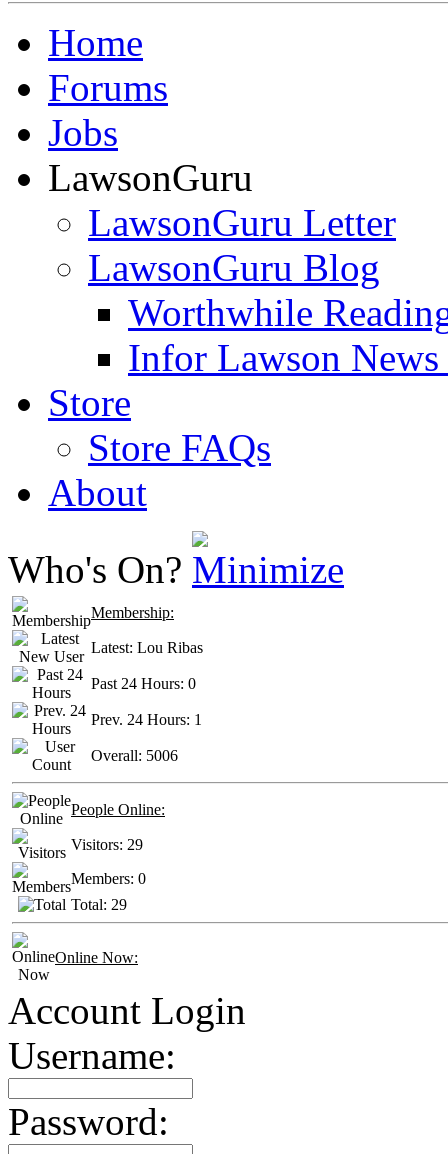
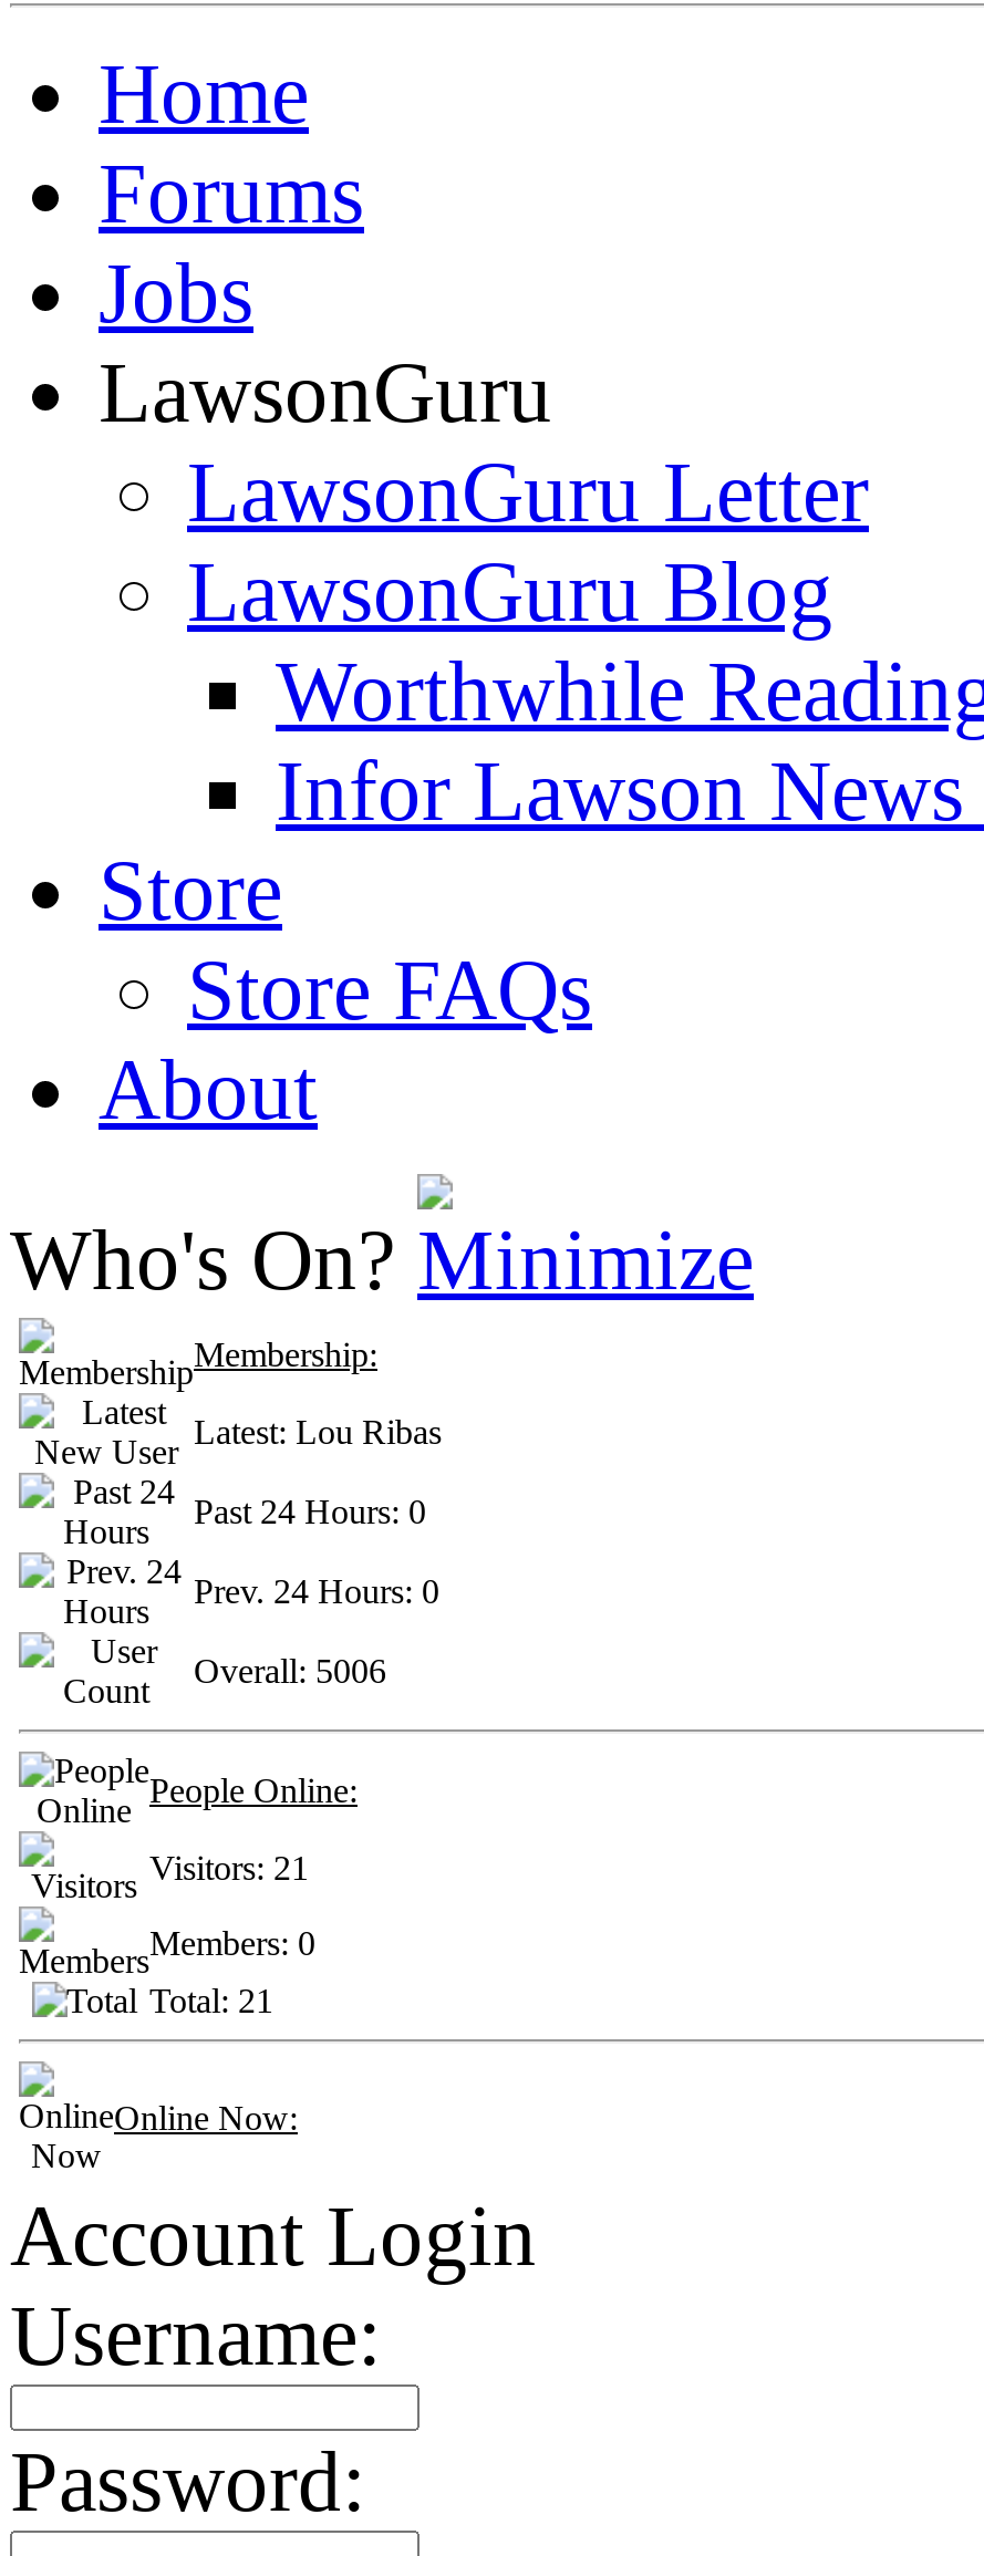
[91,711,202,728] Prev. 24 Hours: 1 -> [194,1572,439,1610] Prev. 24 Hours: 0
[71,836,143,853] Visitors: 29 -> [149,1849,309,1887] Visitors: 21
[71,896,127,913] Total: 29 -> [149,1982,273,2019] Total: 21

